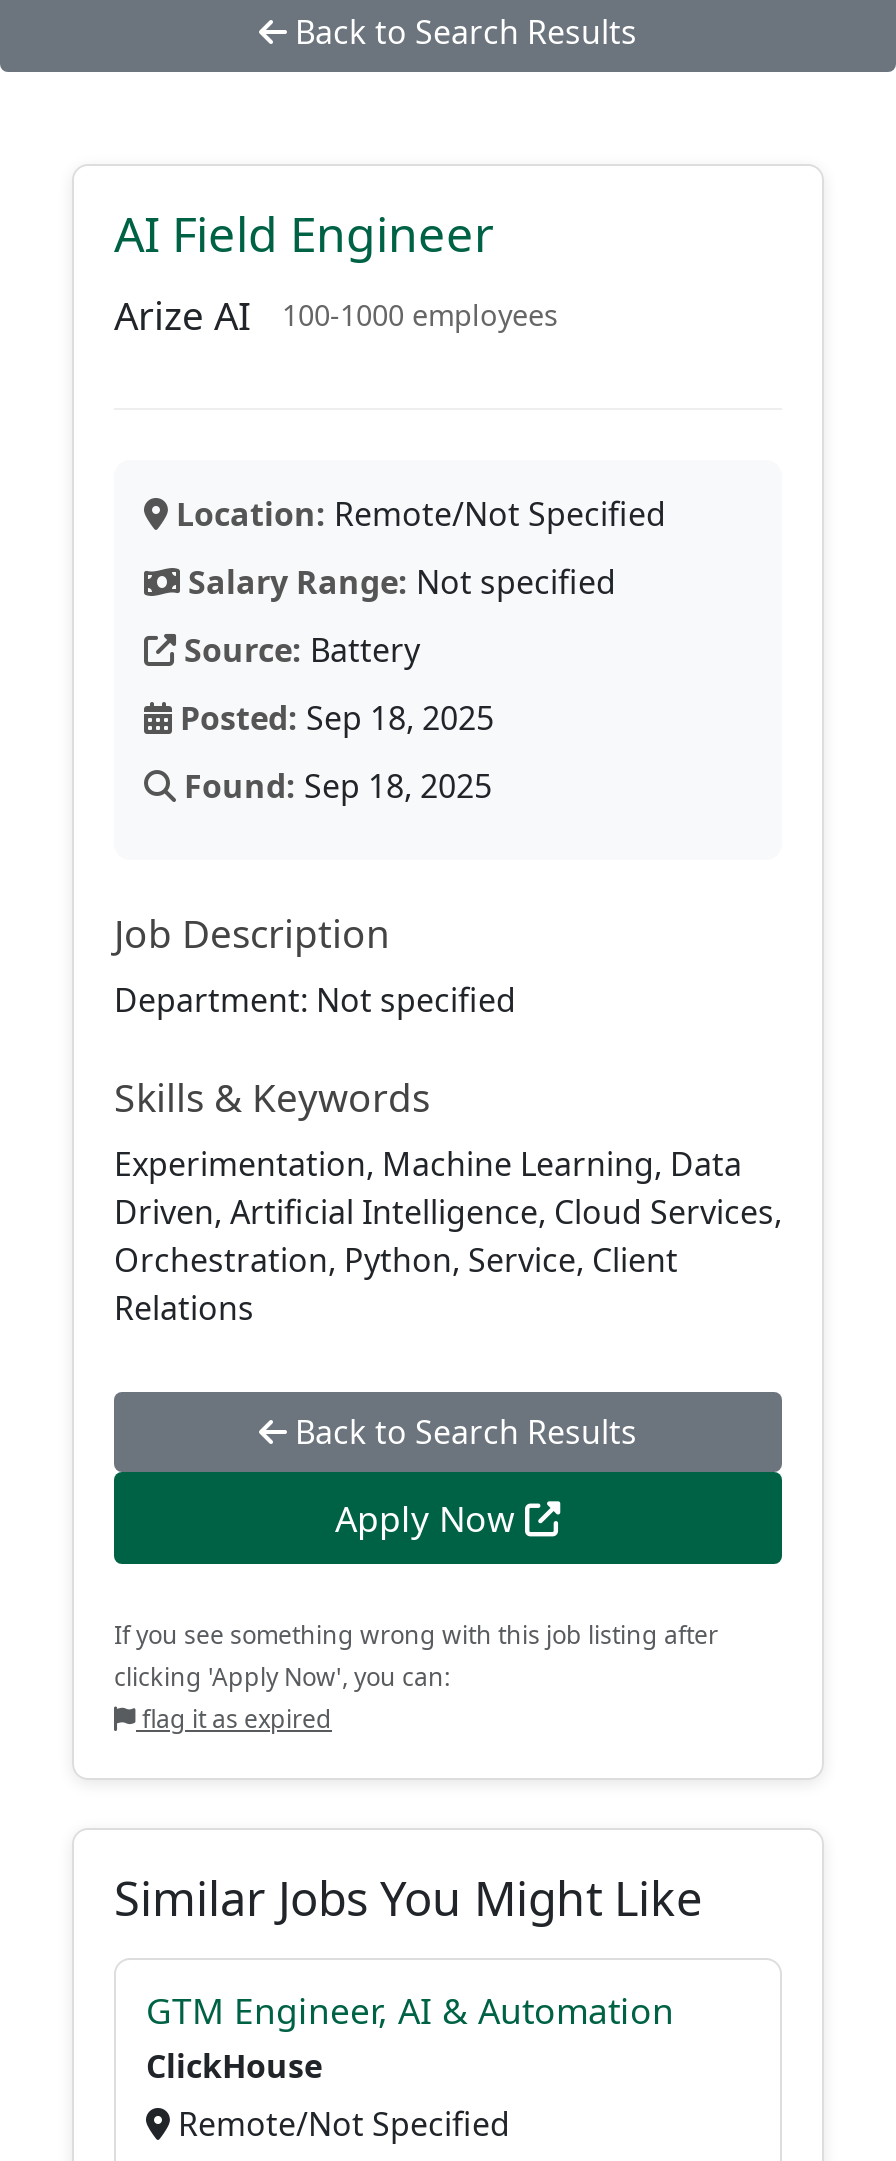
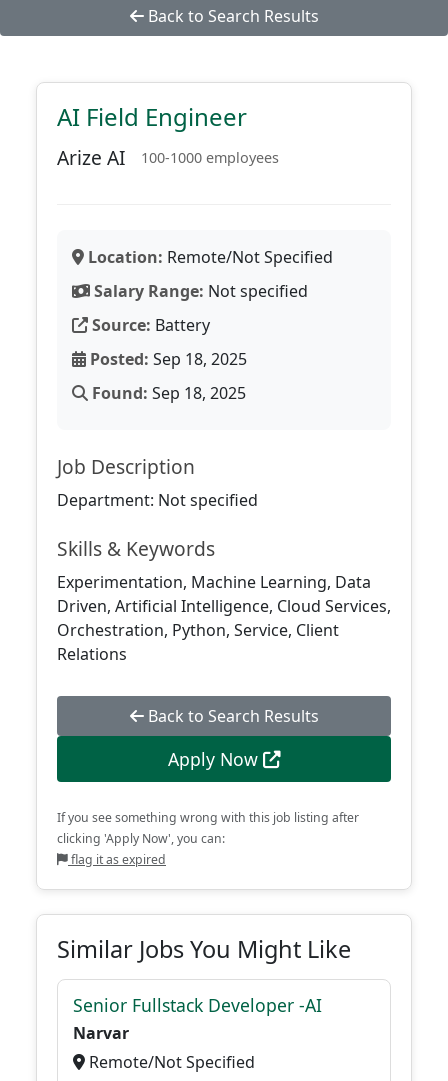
[146,1986,674,2088] GTM Engineer, AI & Automation | ClickHouse -> [73,993,322,1044] Senior Fullstack Developer -AI | Narvar

